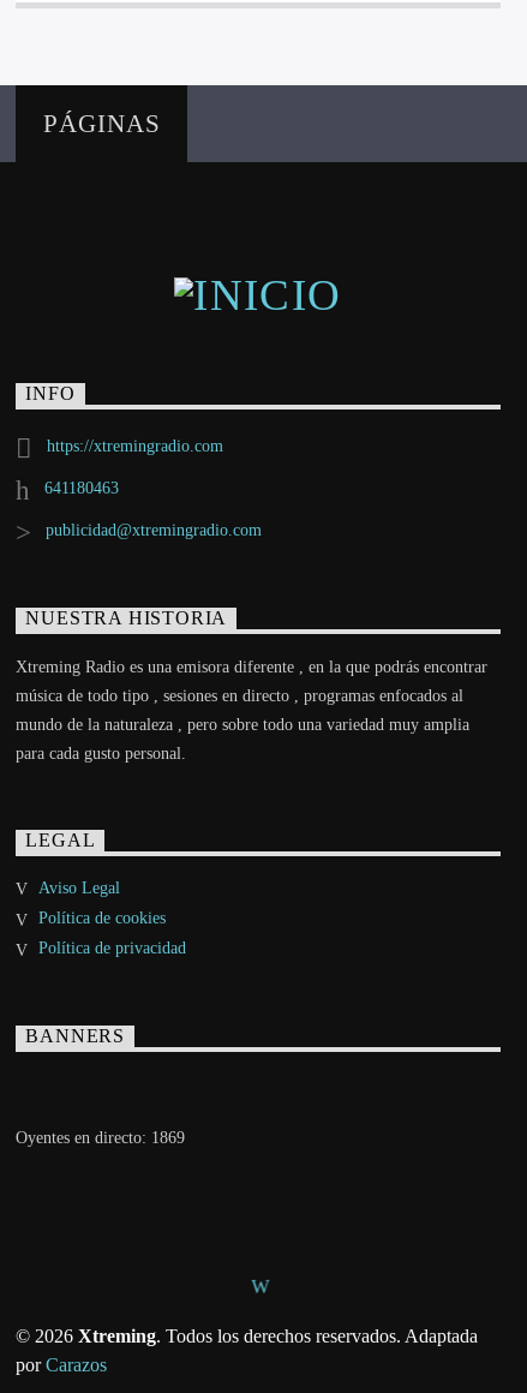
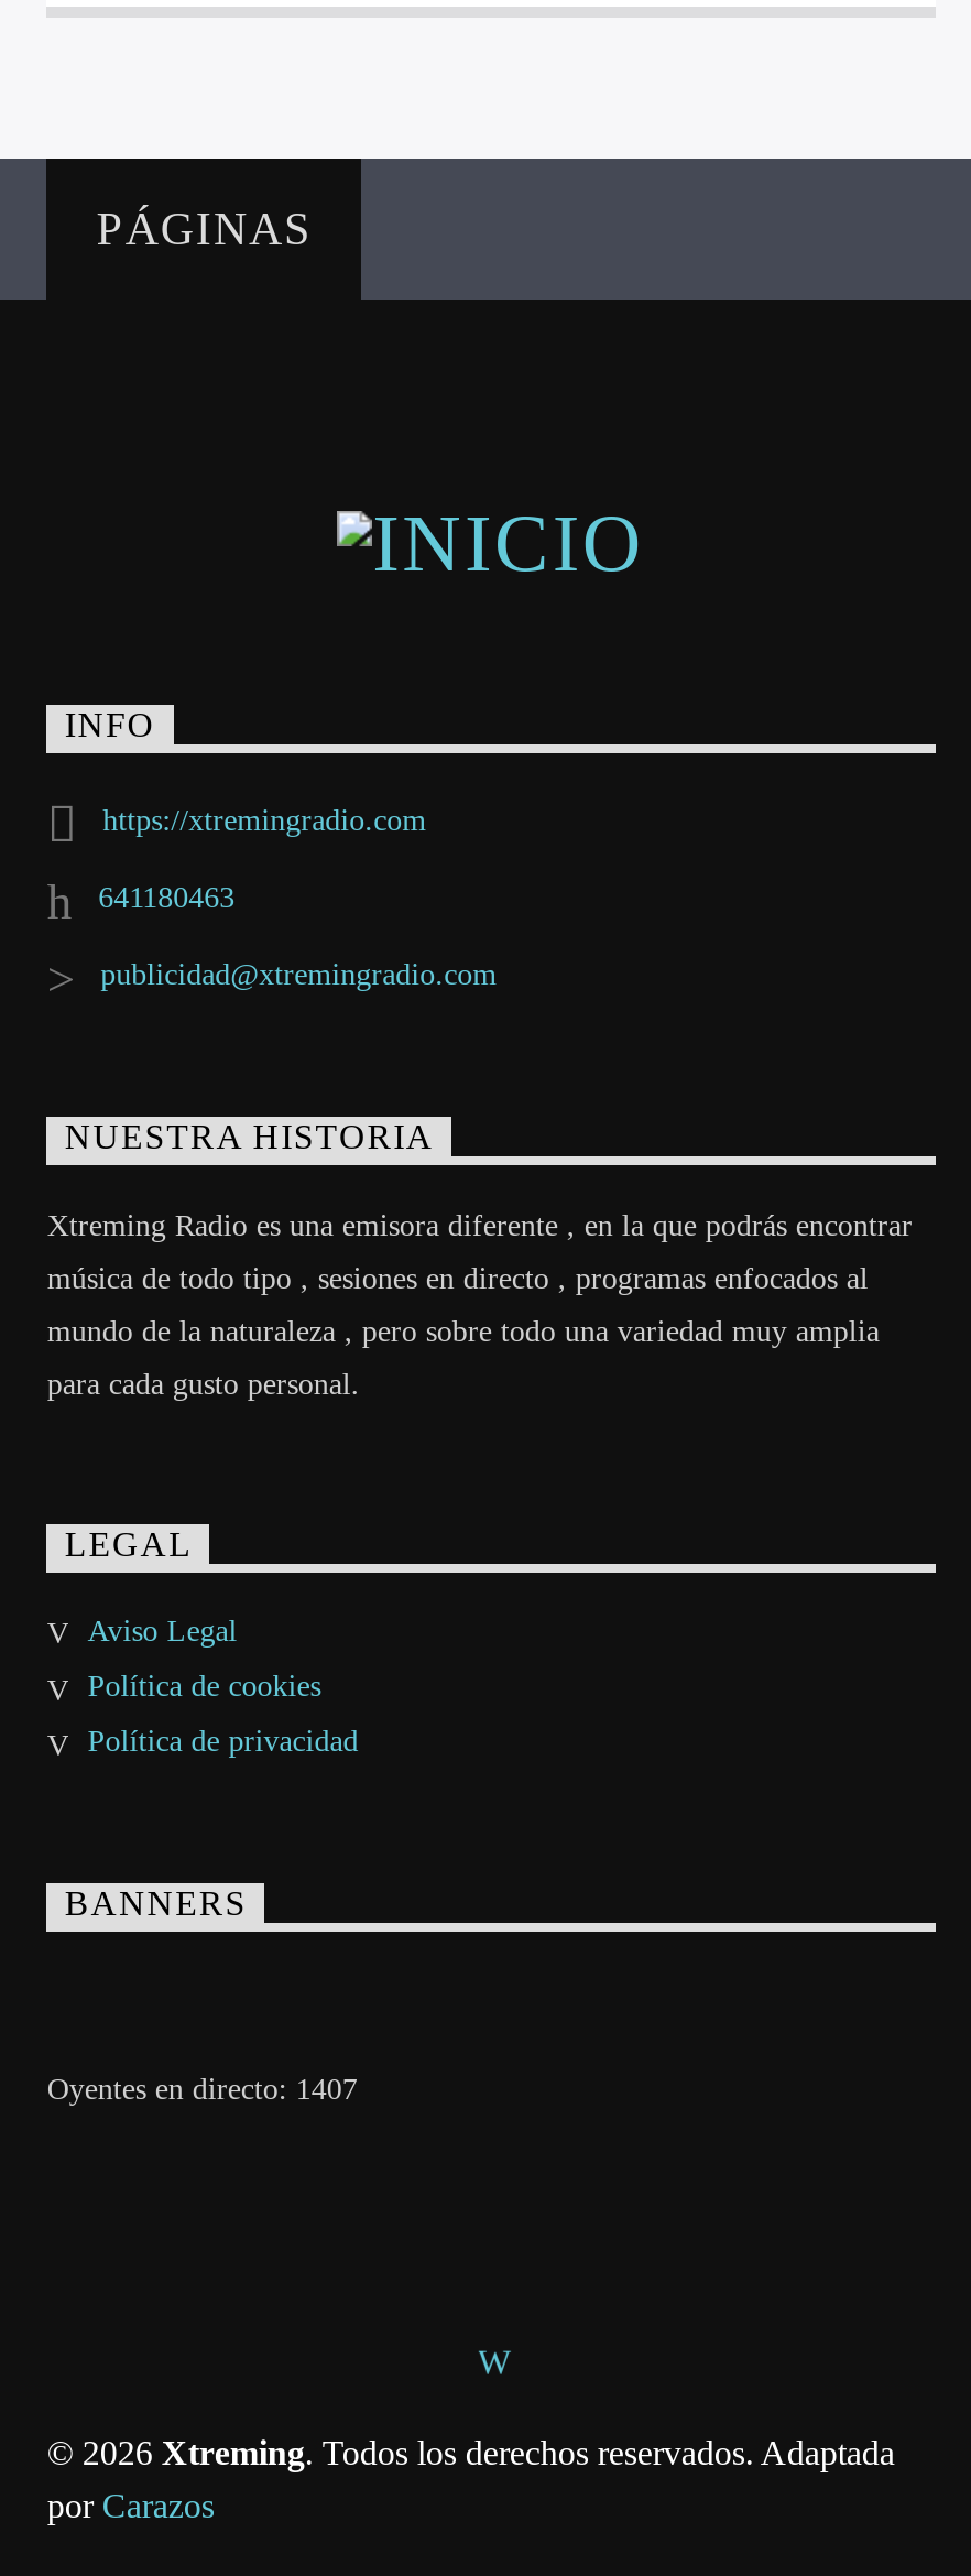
[16,1129,185,1147] Oyentes en directo: 1869 -> [47,2073,358,2106] Oyentes en directo: 1407

